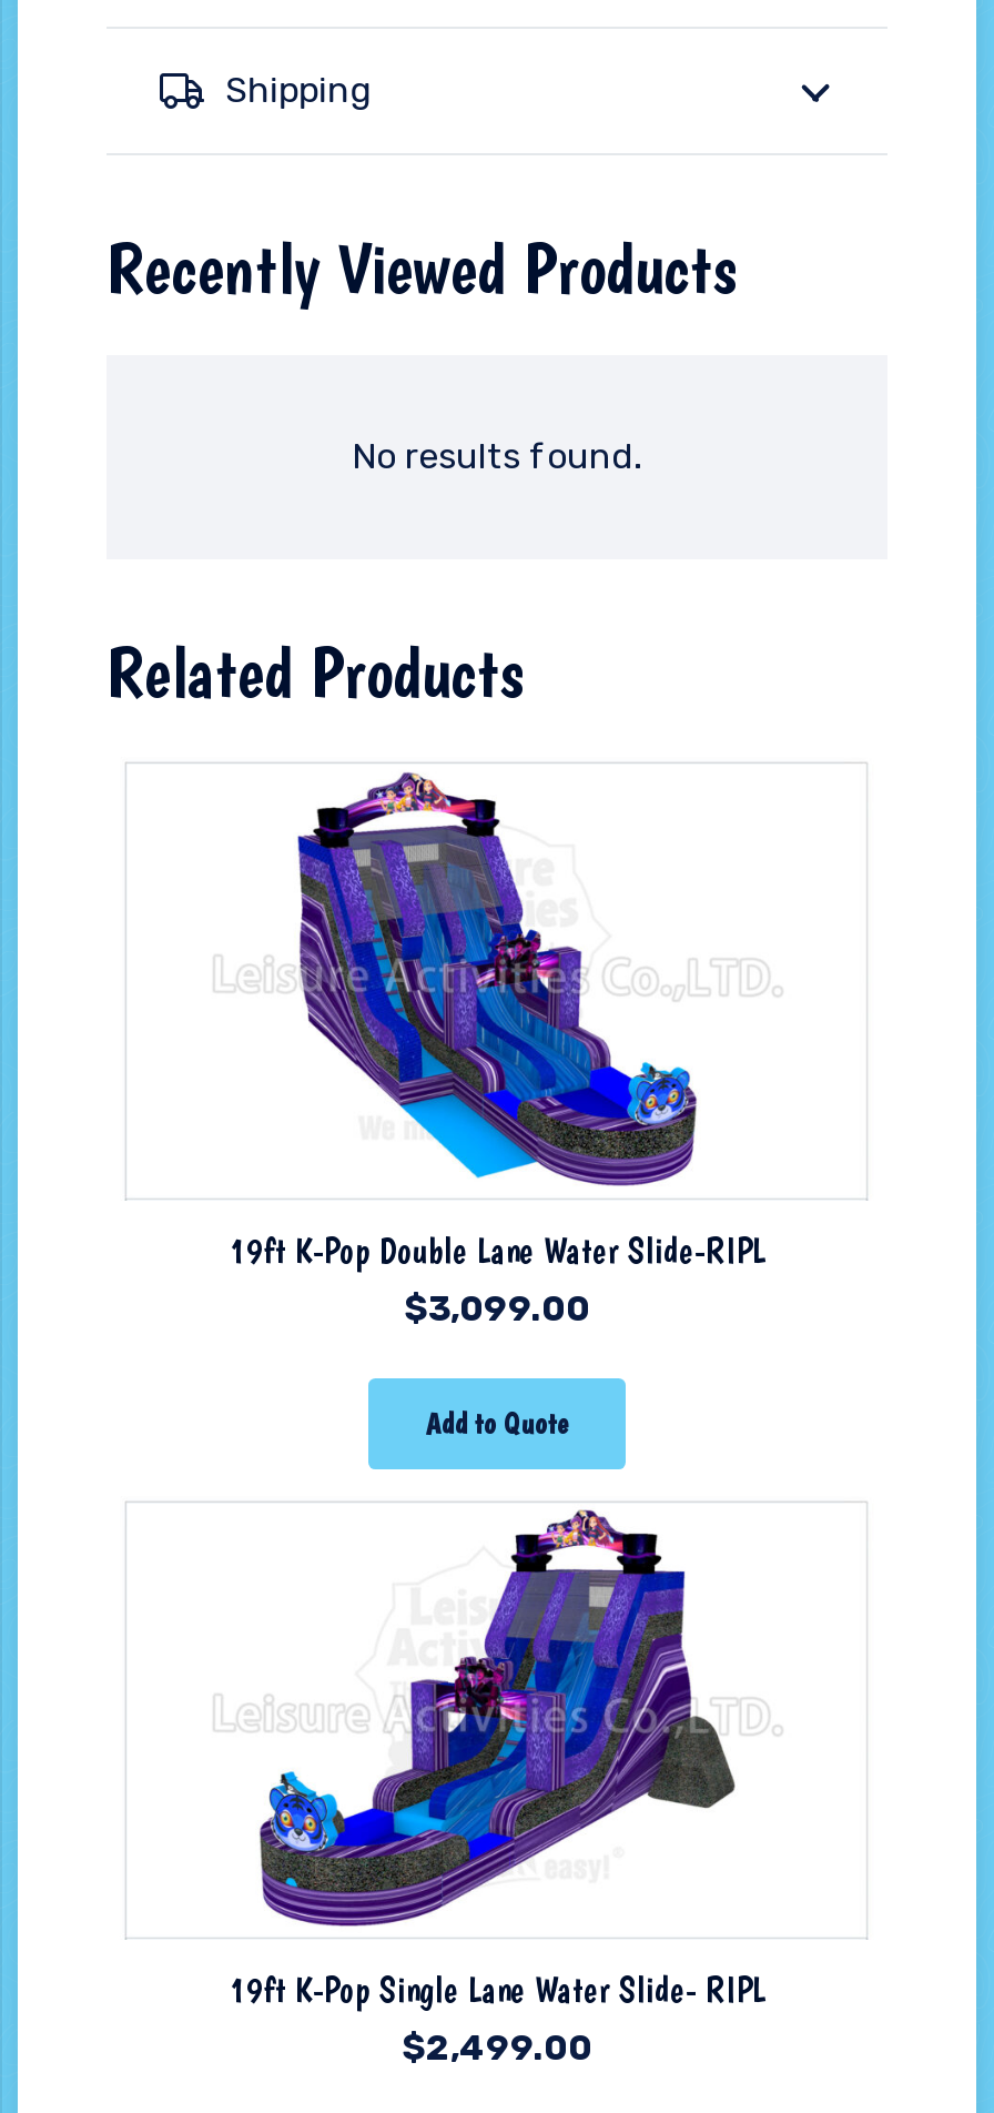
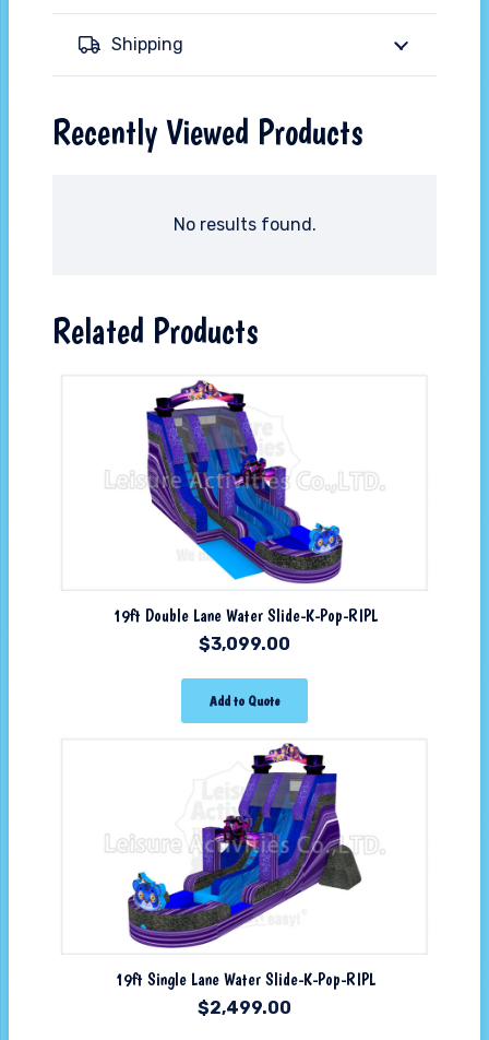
[229,1229,765,1271] 19ft K-Pop Double Lane Water Slide-RIPL -> [112,605,377,625] 19ft Double Lane Water Slide-K-Pop-RIPL
[229,1968,765,2010] 19ft K-Pop Single Lane Water Slide- RIPL -> [114,969,375,989] 19ft Single Lane Water Slide-K-Pop-RIPL

